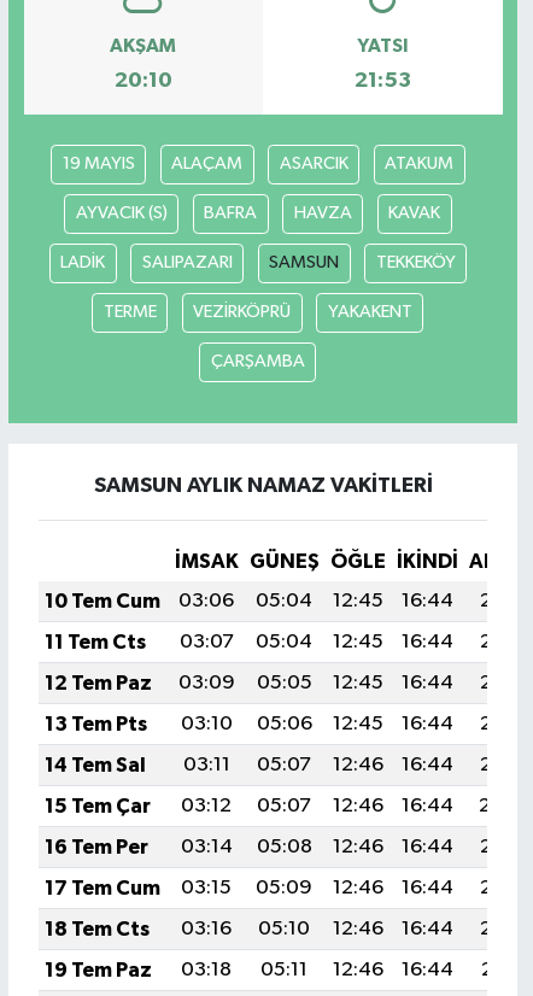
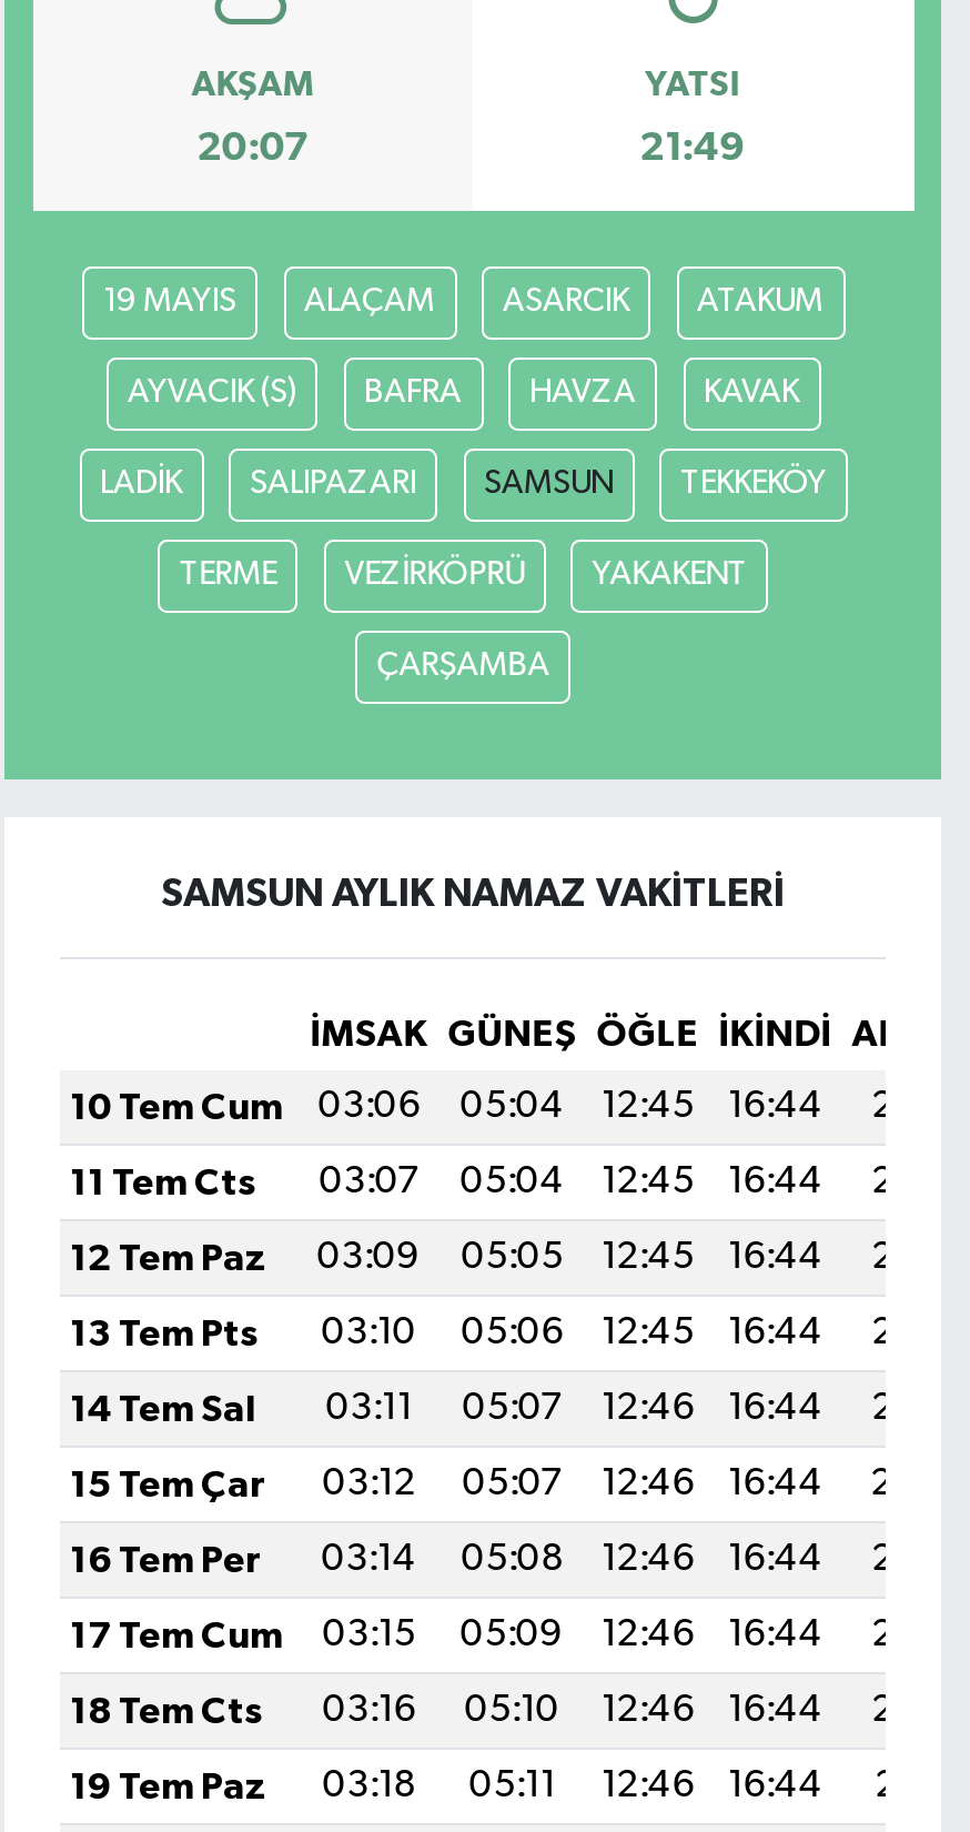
[114,69,172,91] 20:10 -> [197,128,308,168] 20:07
[354,69,411,91] 21:53 -> [640,128,746,168] 21:49

